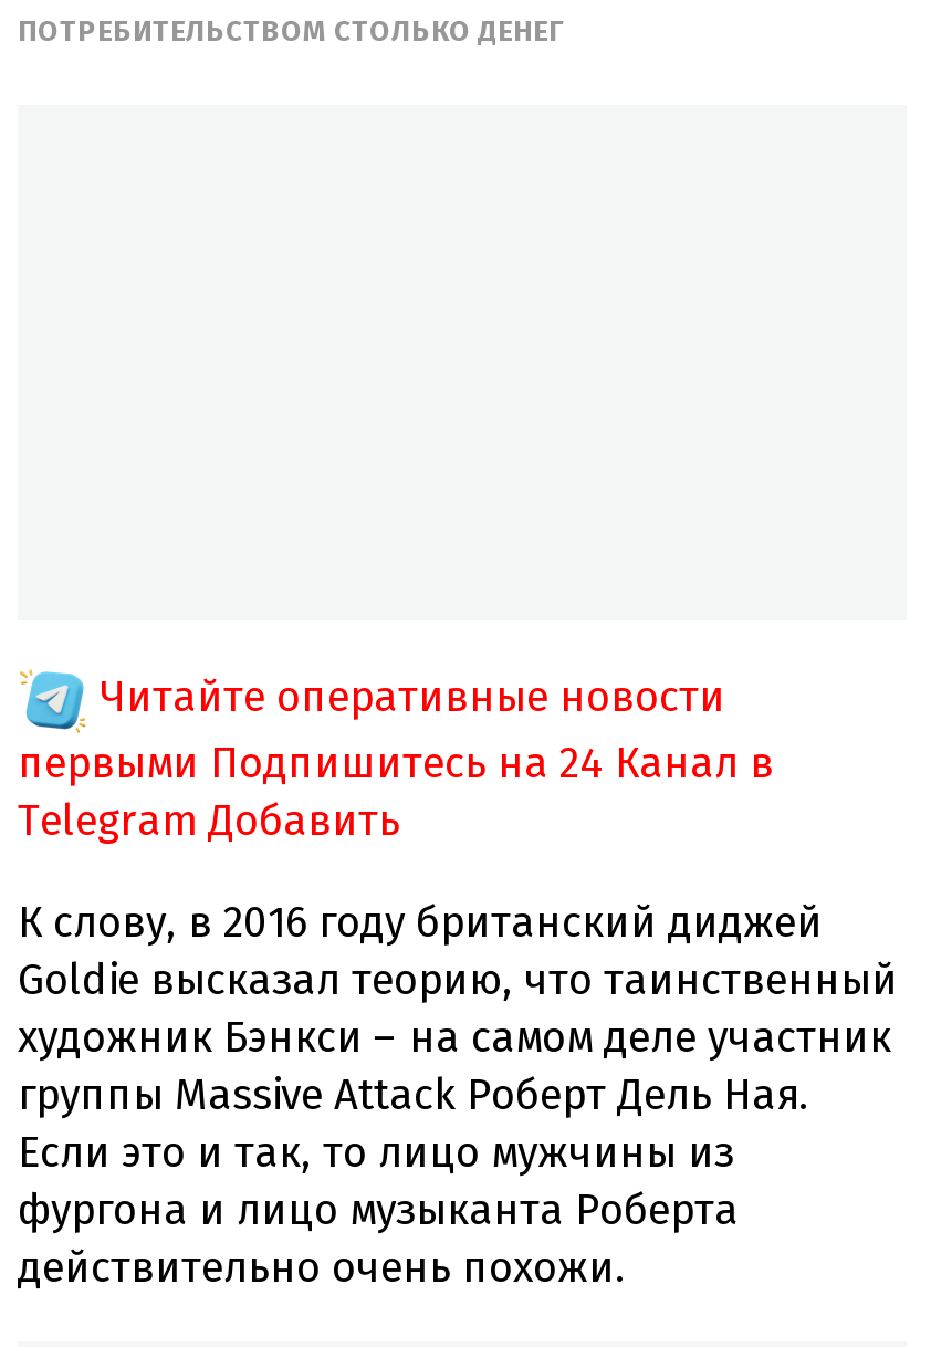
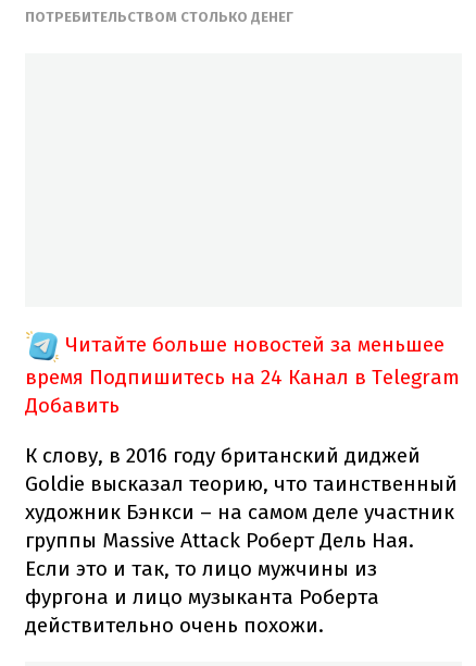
[18,670,774,845] Читайте оперативные новости | первыми Подпишитесь на 24 Канал в | Telegram Добавить -> [25,331,460,417] Читайте больше новостей за меньшее | время Подпишитесь на 24 Канал в Telegram | Добавить

